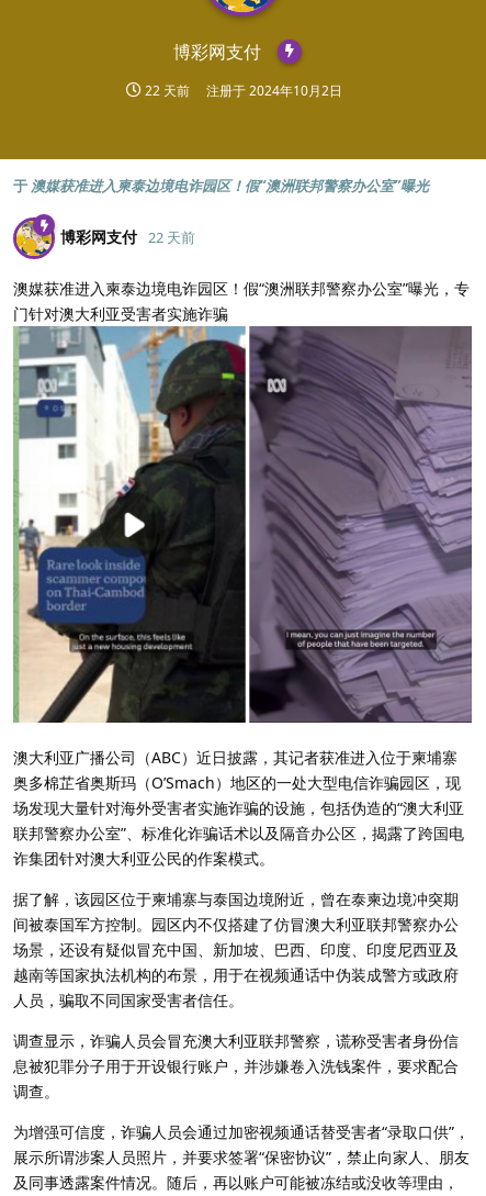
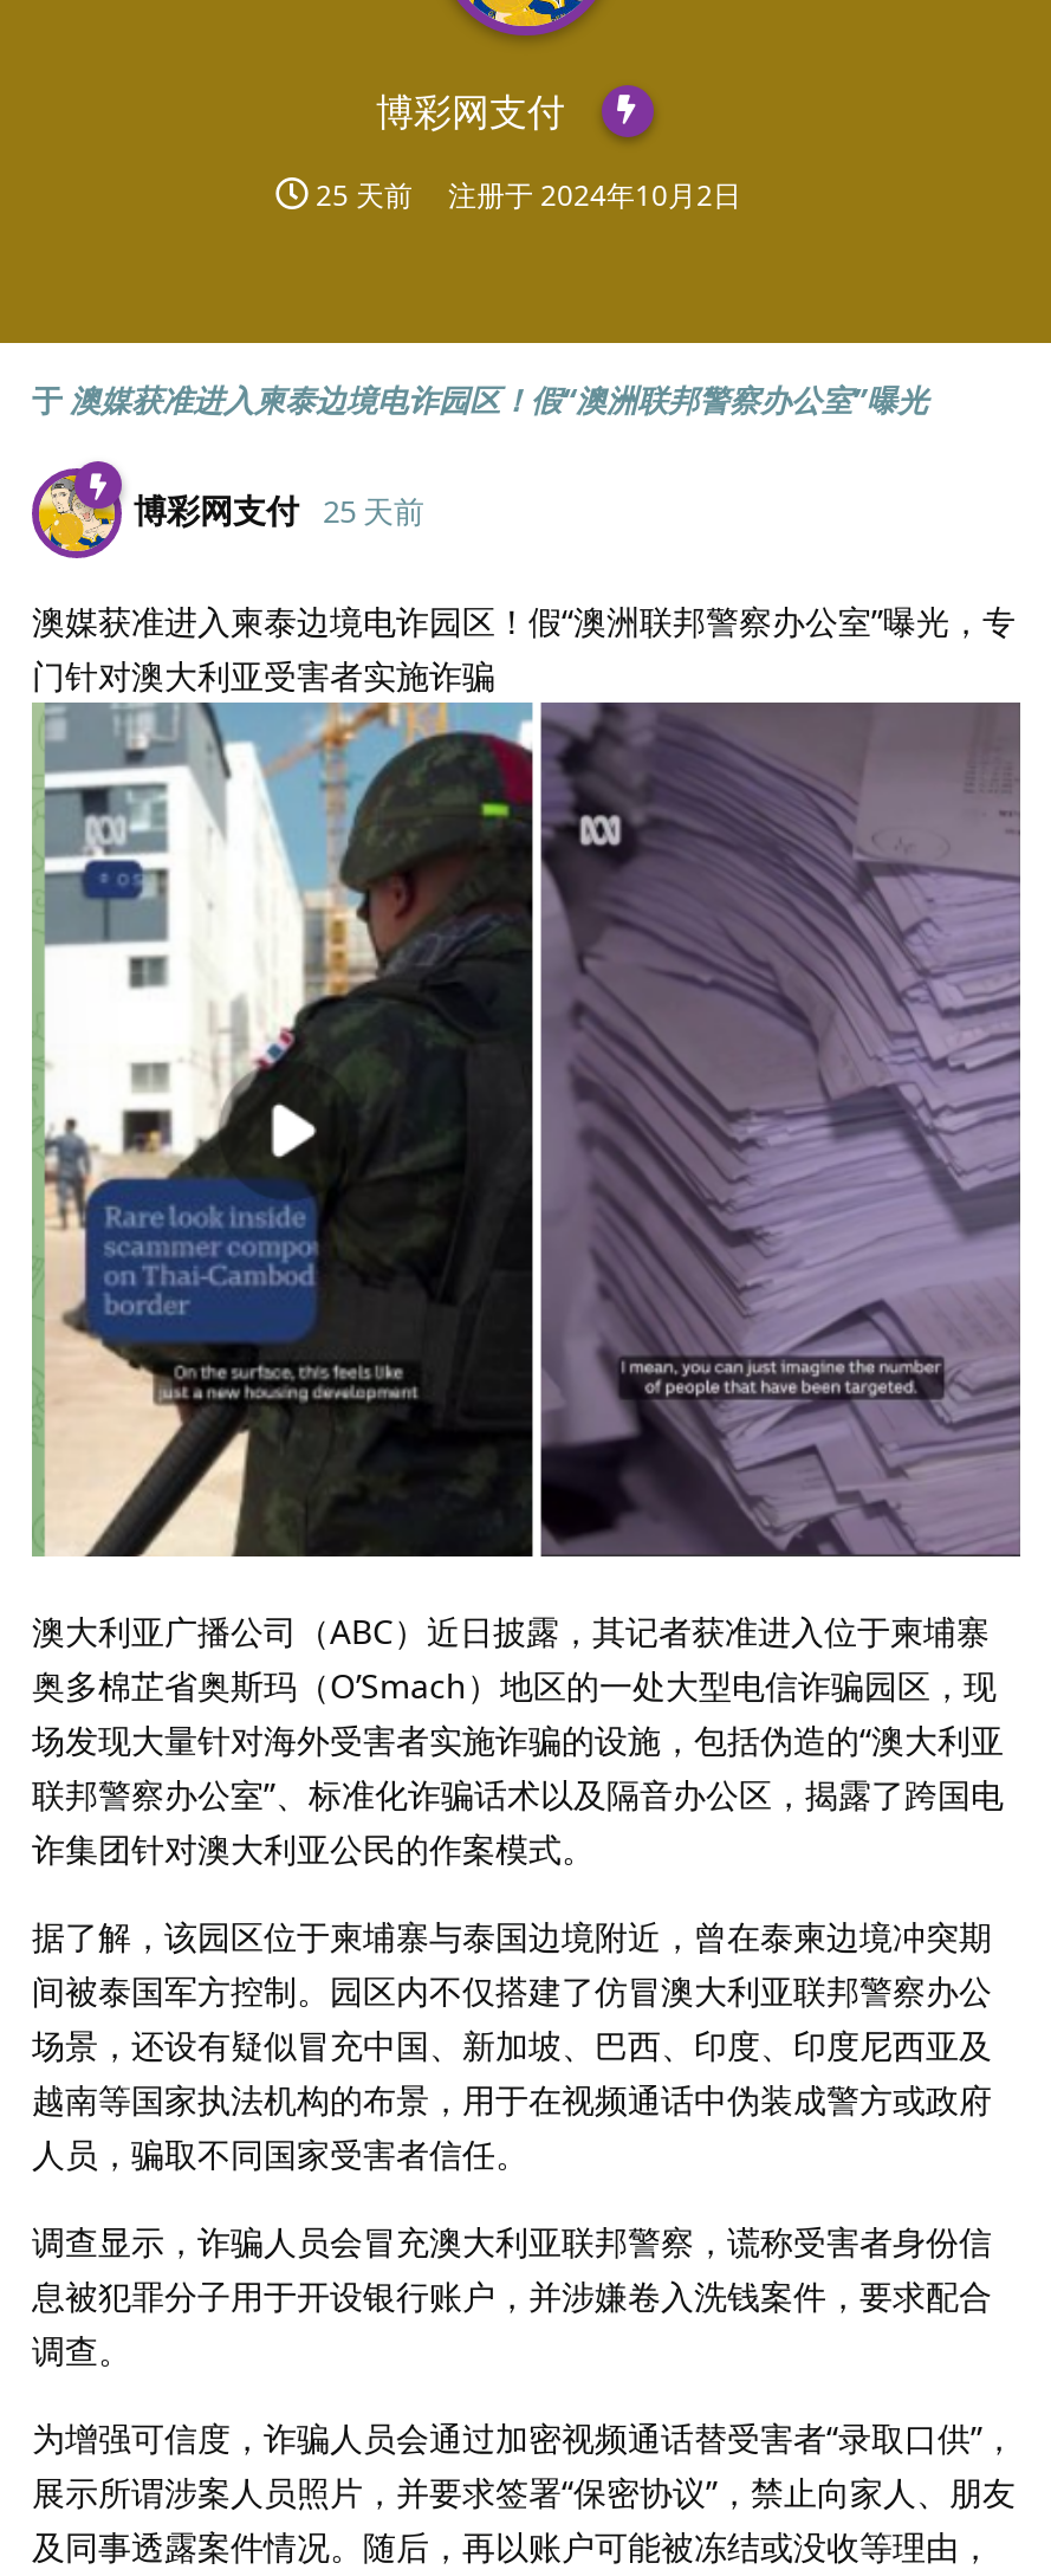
[145,81,342,100] 22 天前 注册于2024年10月2日 -> [316,175,741,215] 25 天前 注册于2024年10月2日
[60,226,195,247] 博彩网支付 22 天前 -> [134,487,424,532] 博彩网支付 25 天前

